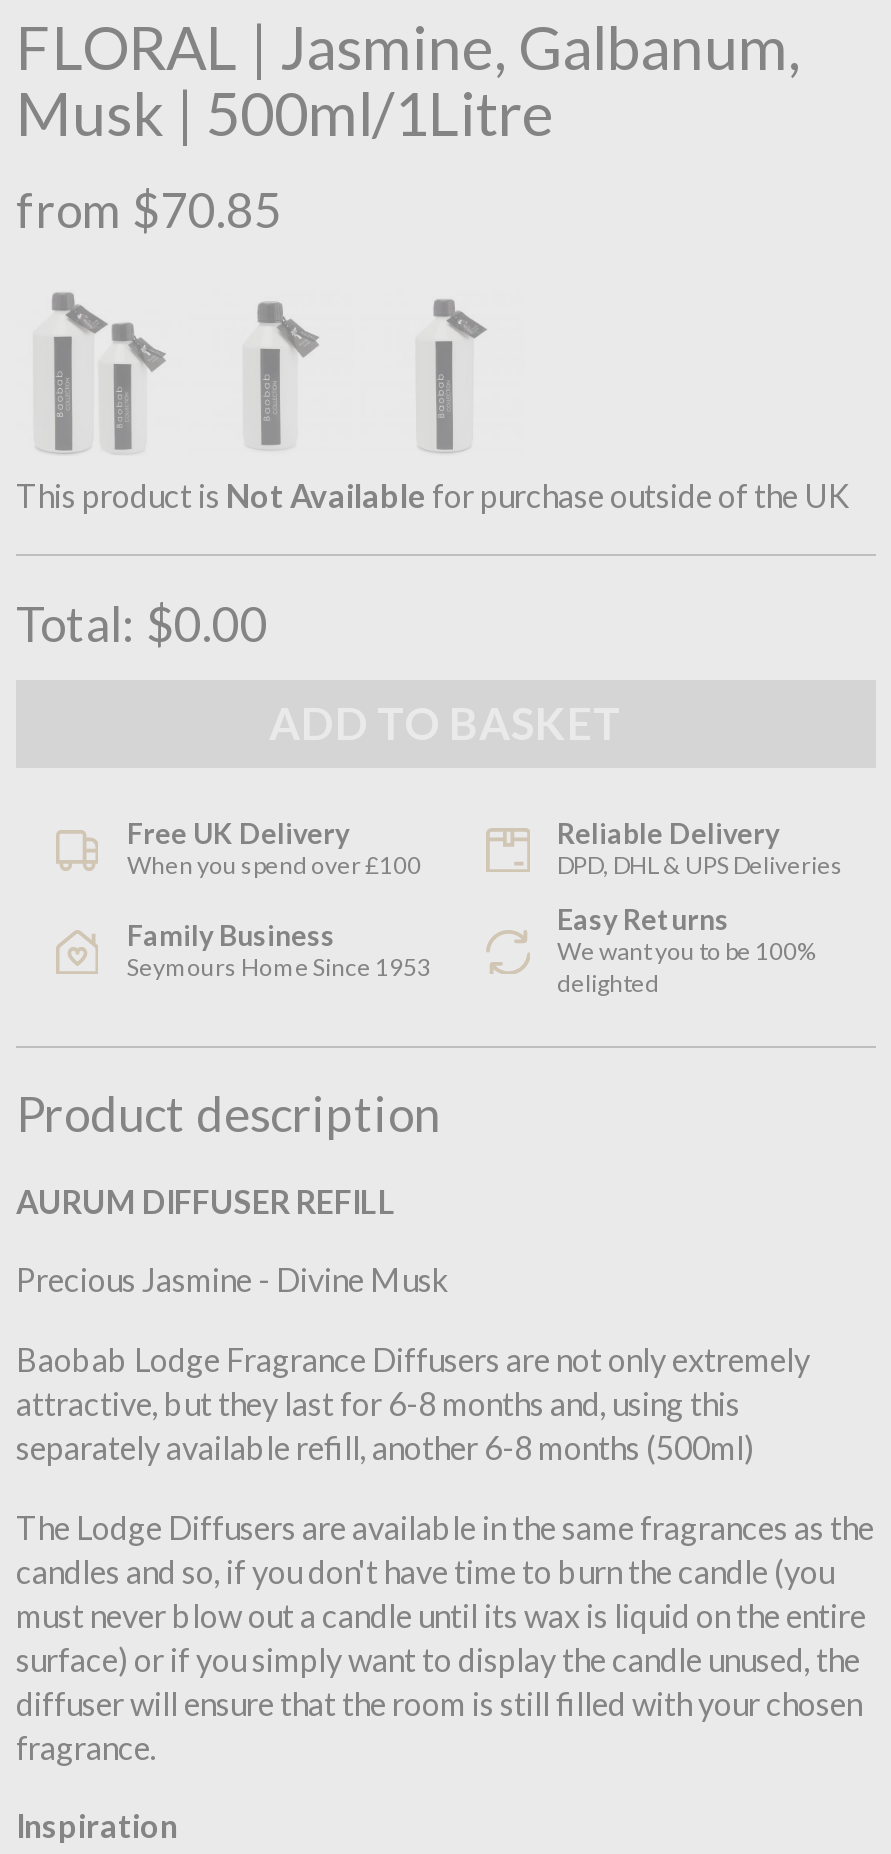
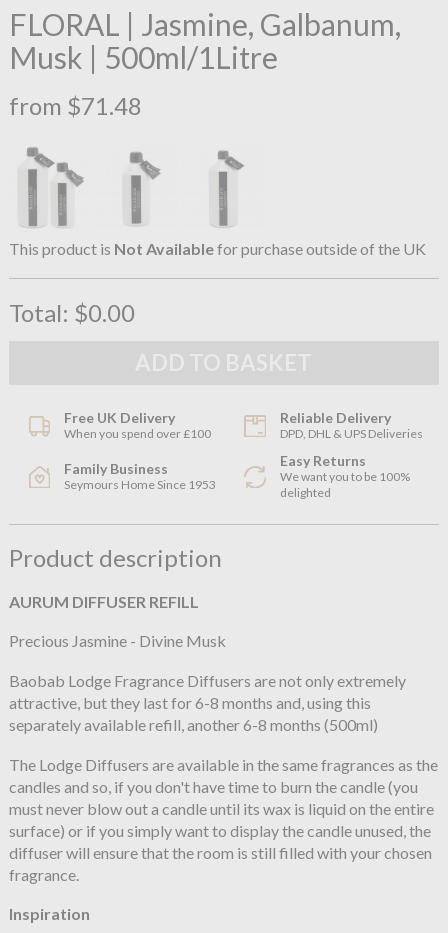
[16,180,282,238] from $70.85 -> [9,91,142,120] from $71.48

